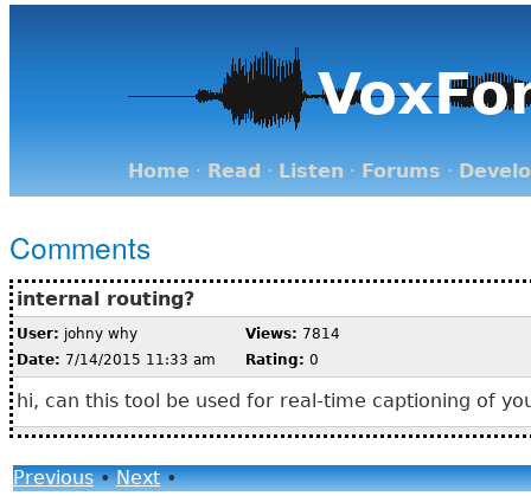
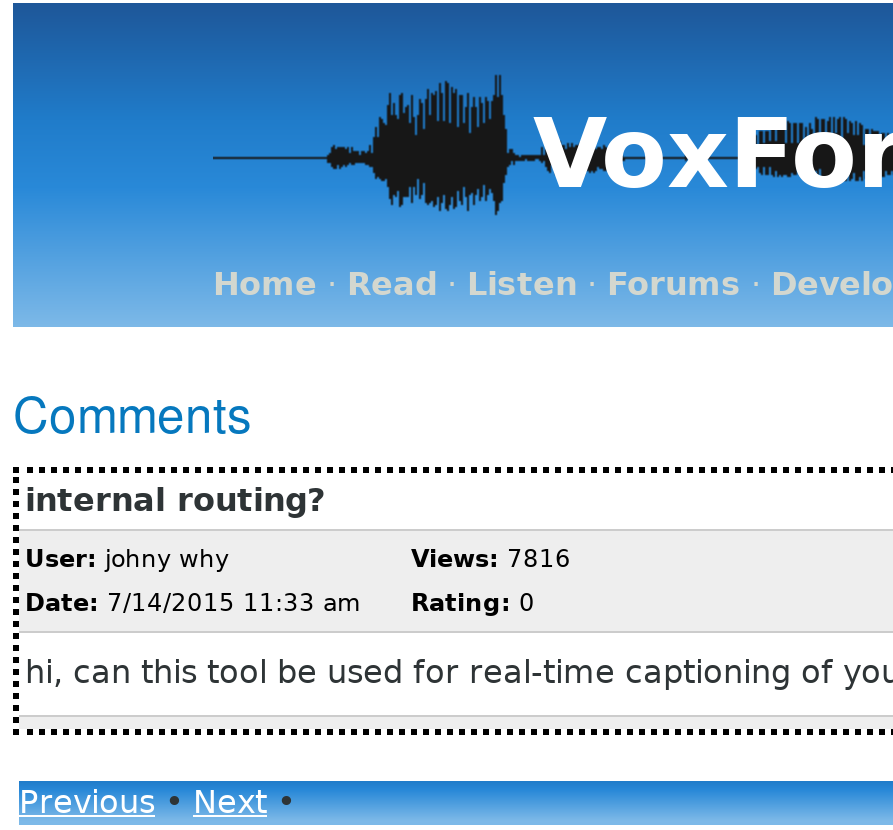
[245,326,340,342] Views: 7814 -> [411,545,571,573] Views: 7816

